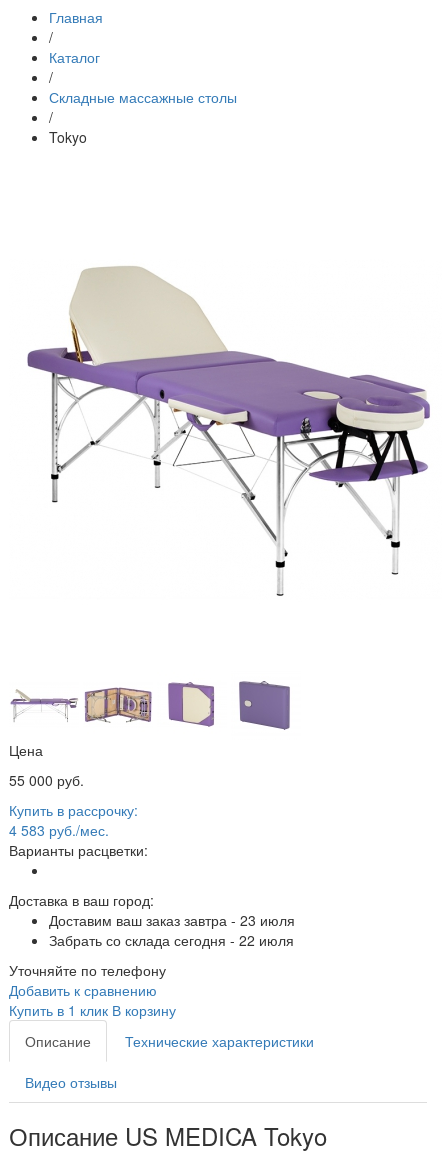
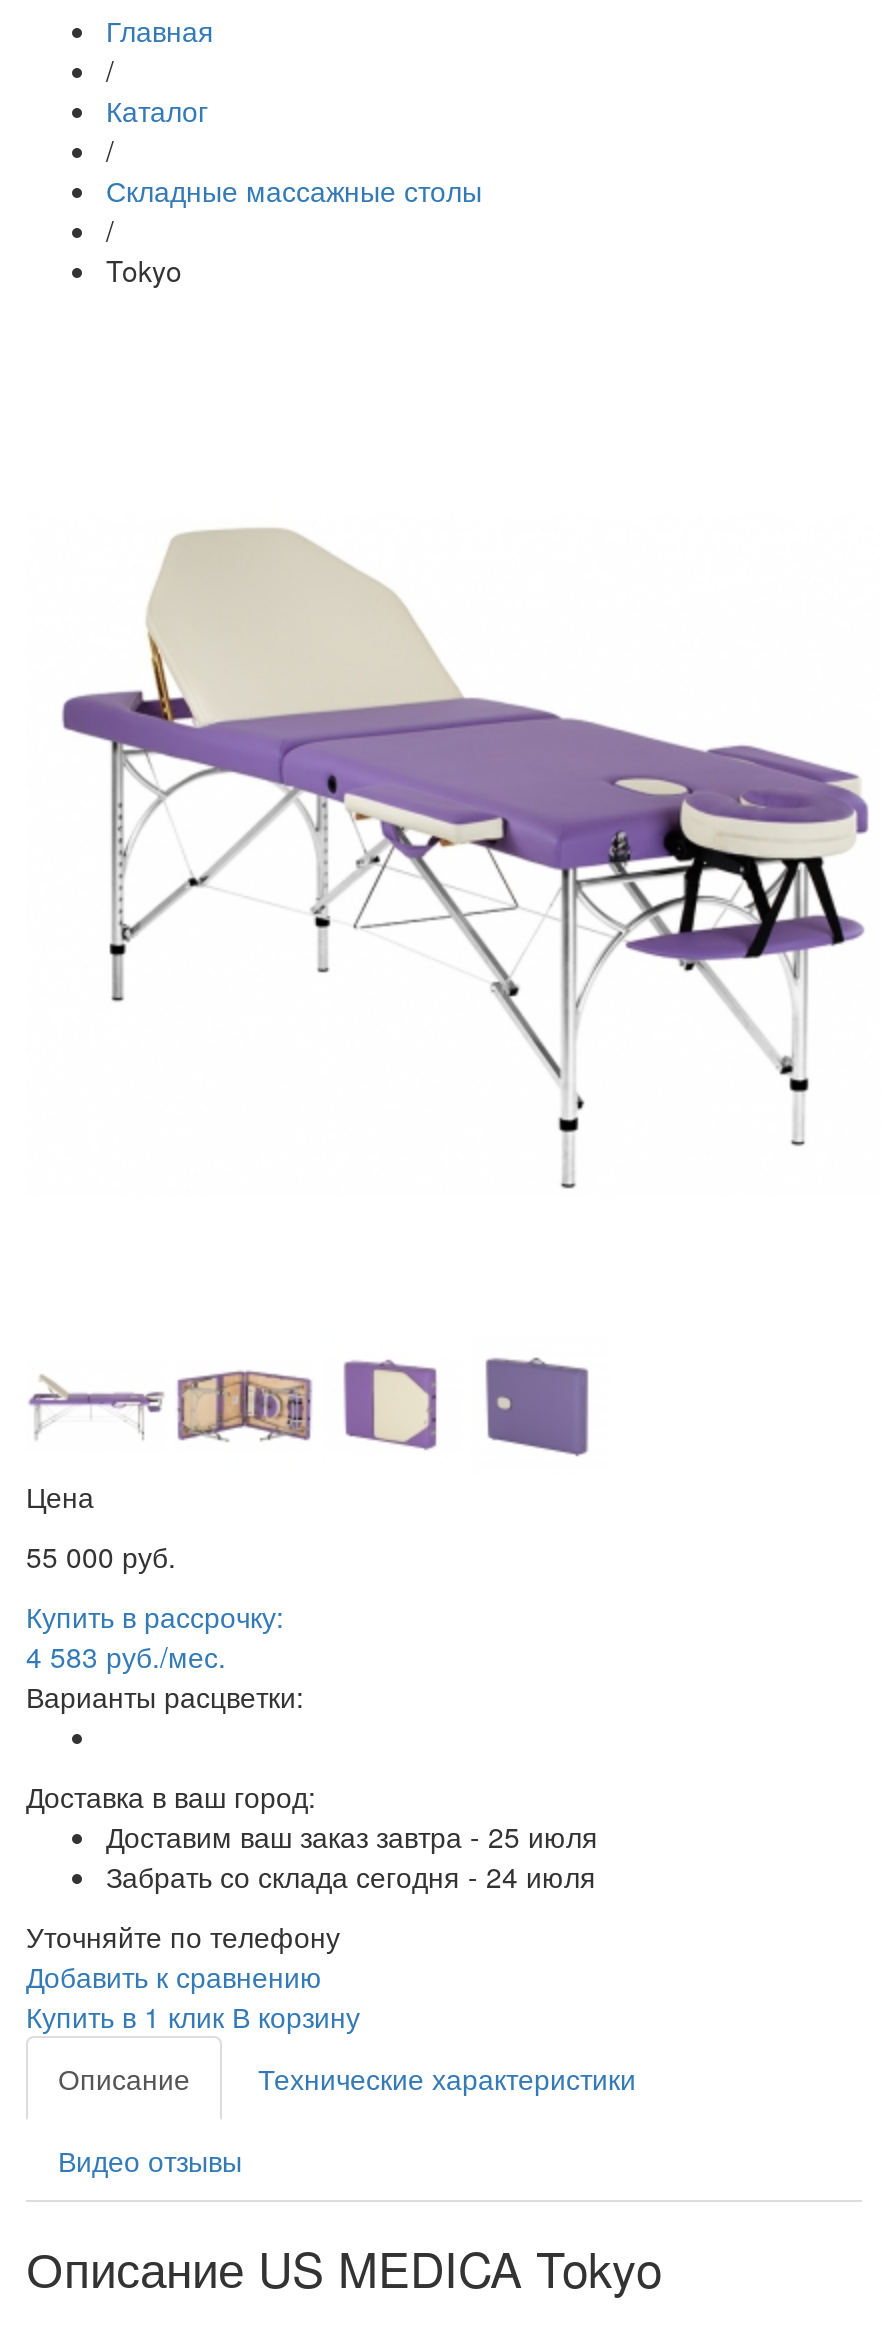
[49,910,295,930] Доставим ваш заказ завтра - 23 июля -> [106,1816,598,1856] Доставим ваш заказ завтра - 25 июля
[49,930,294,950] Забрать со склада сегодня - 22 июля -> [106,1856,596,1896] Забрать со склада сегодня - 24 июля

